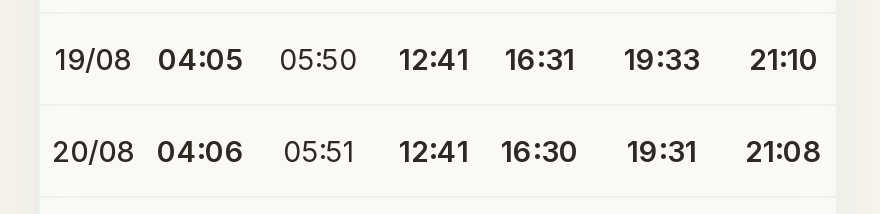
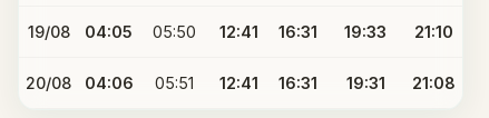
[52,134,823,168] 20/08 04:06 05:51 12:41 16:30 19:31 21:08 -> [26,73,455,92] 20/08 04:06 05:51 12:41 16:31 19:31 21:08

